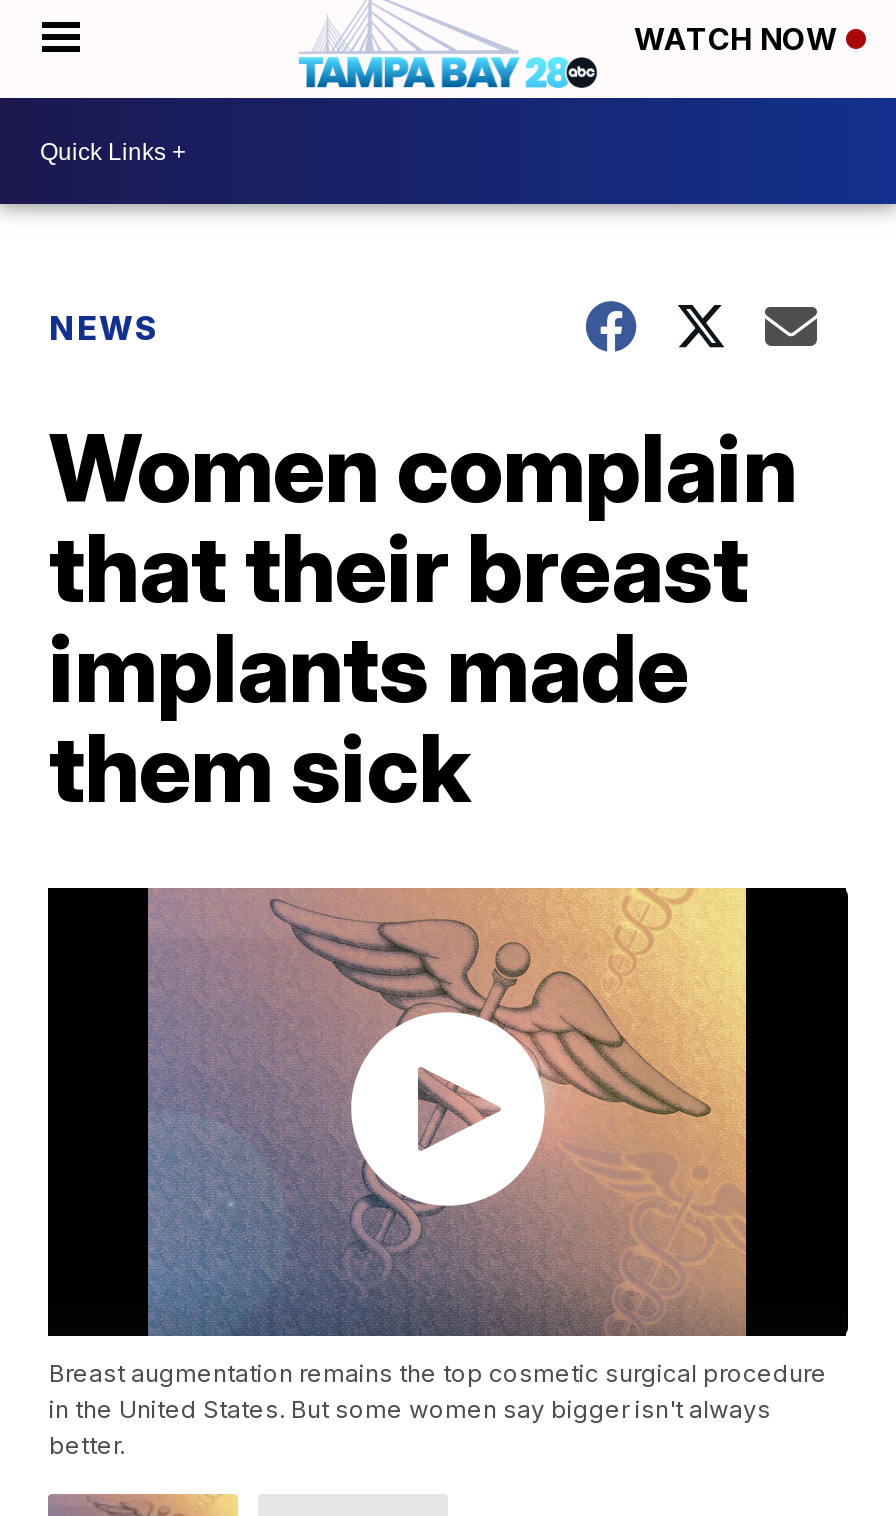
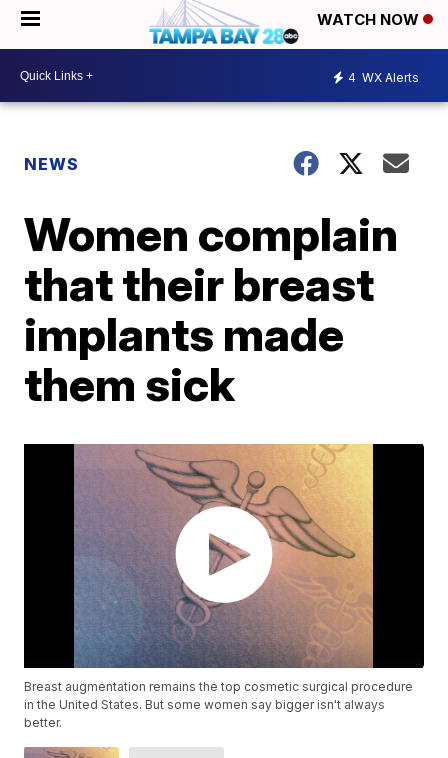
none -> [348,69,419,84] 4 WX Alerts

